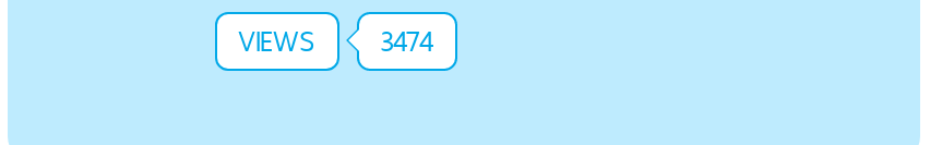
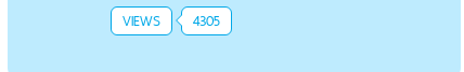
[238,15,433,63] VIEWS 3474 -> [122,8,220,32] VIEWS 4305

